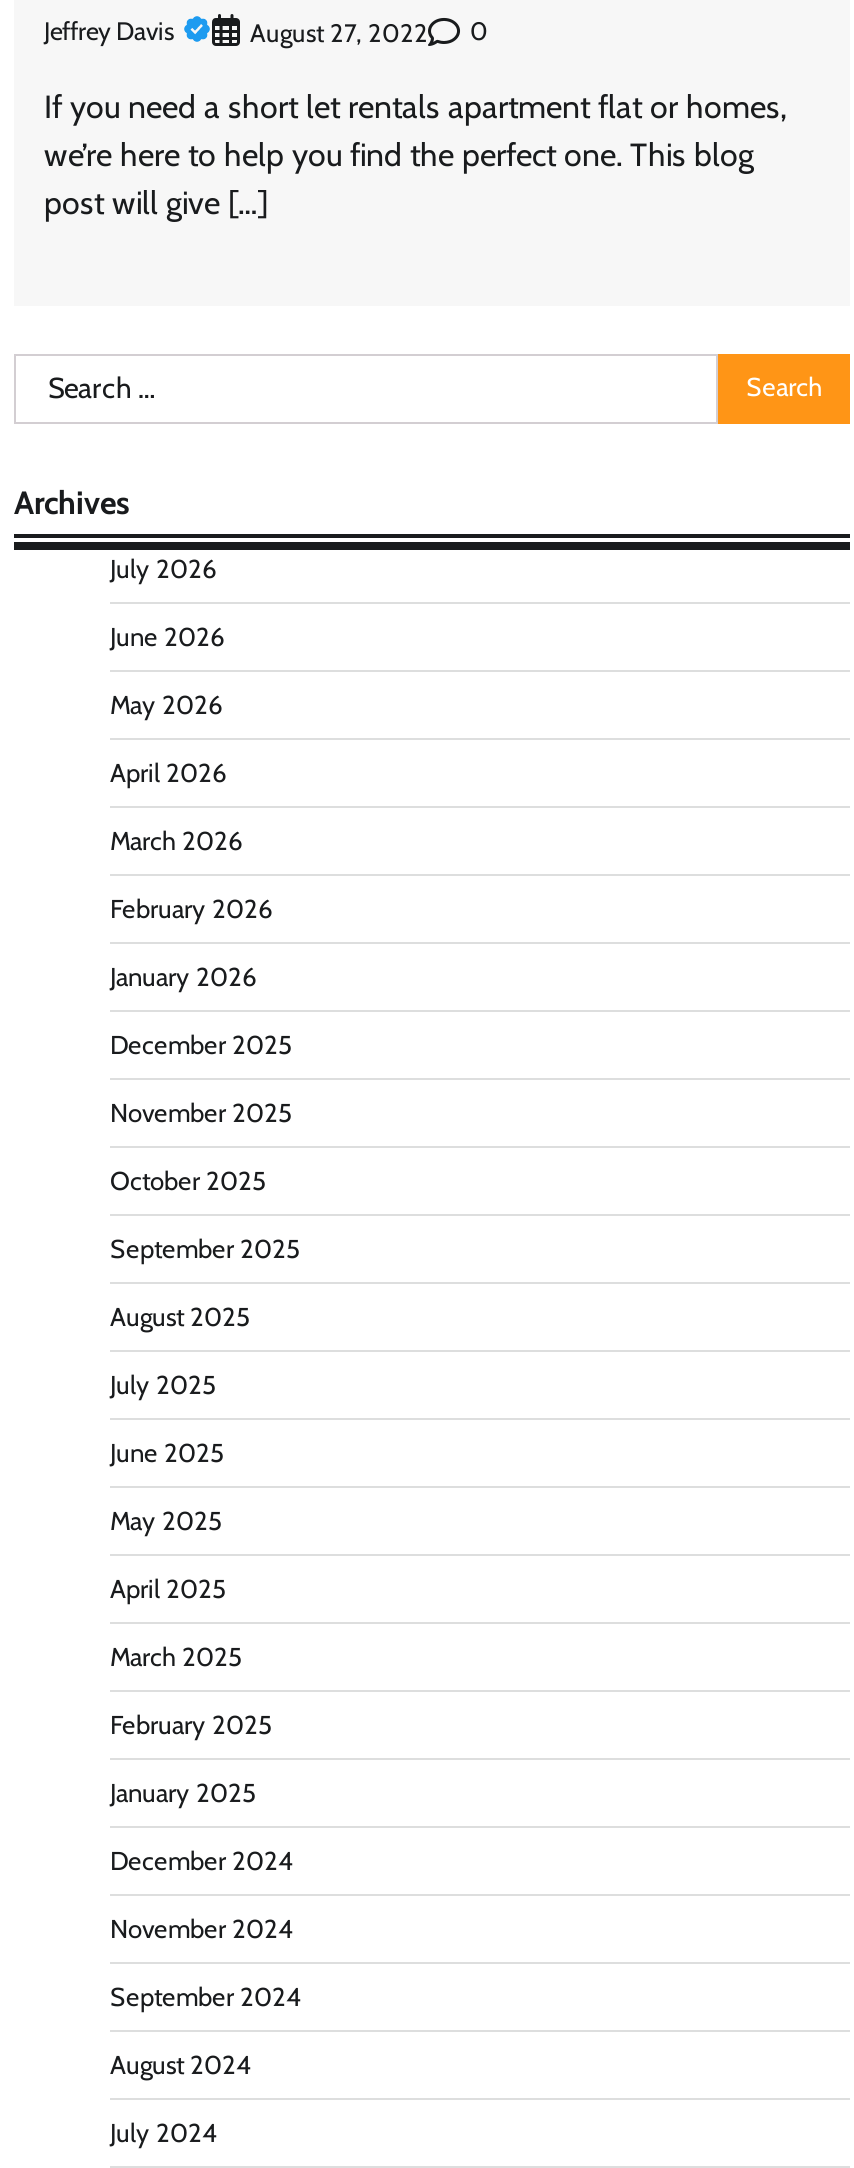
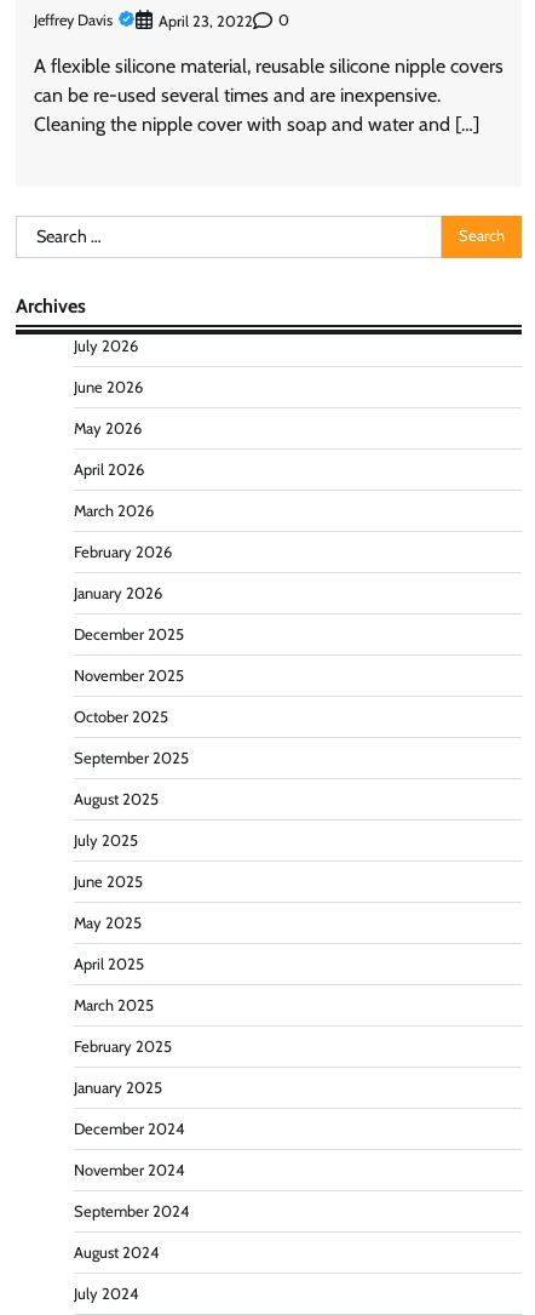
[250,18,428,48] August 27, 2022 -> [159,12,253,30] April 23, 2022
[44,88,786,222] If you need a short let rentals apartment flat or homes, | we’re here to help you find the perfect one. This blog | post will give […] -> [34,54,504,136] A flexible silicone material, reusable silicone nipple covers | can be re-used several times and are inexpensive. | Cleaning the nipple cover with soap and water and […]

